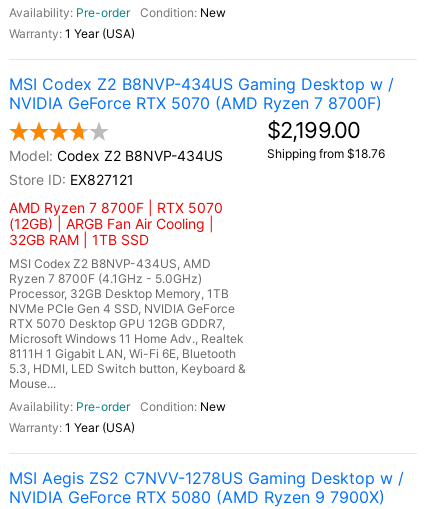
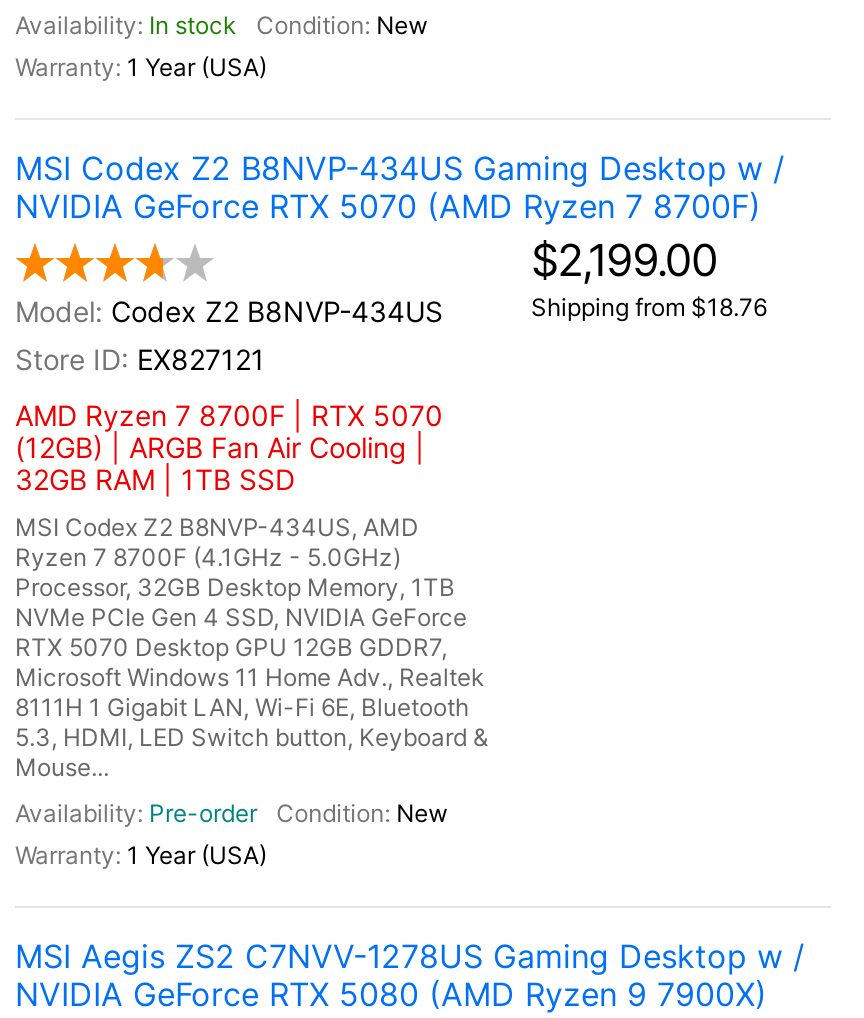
[76,5,130,20] Pre-order -> [149,10,237,40] In stock

